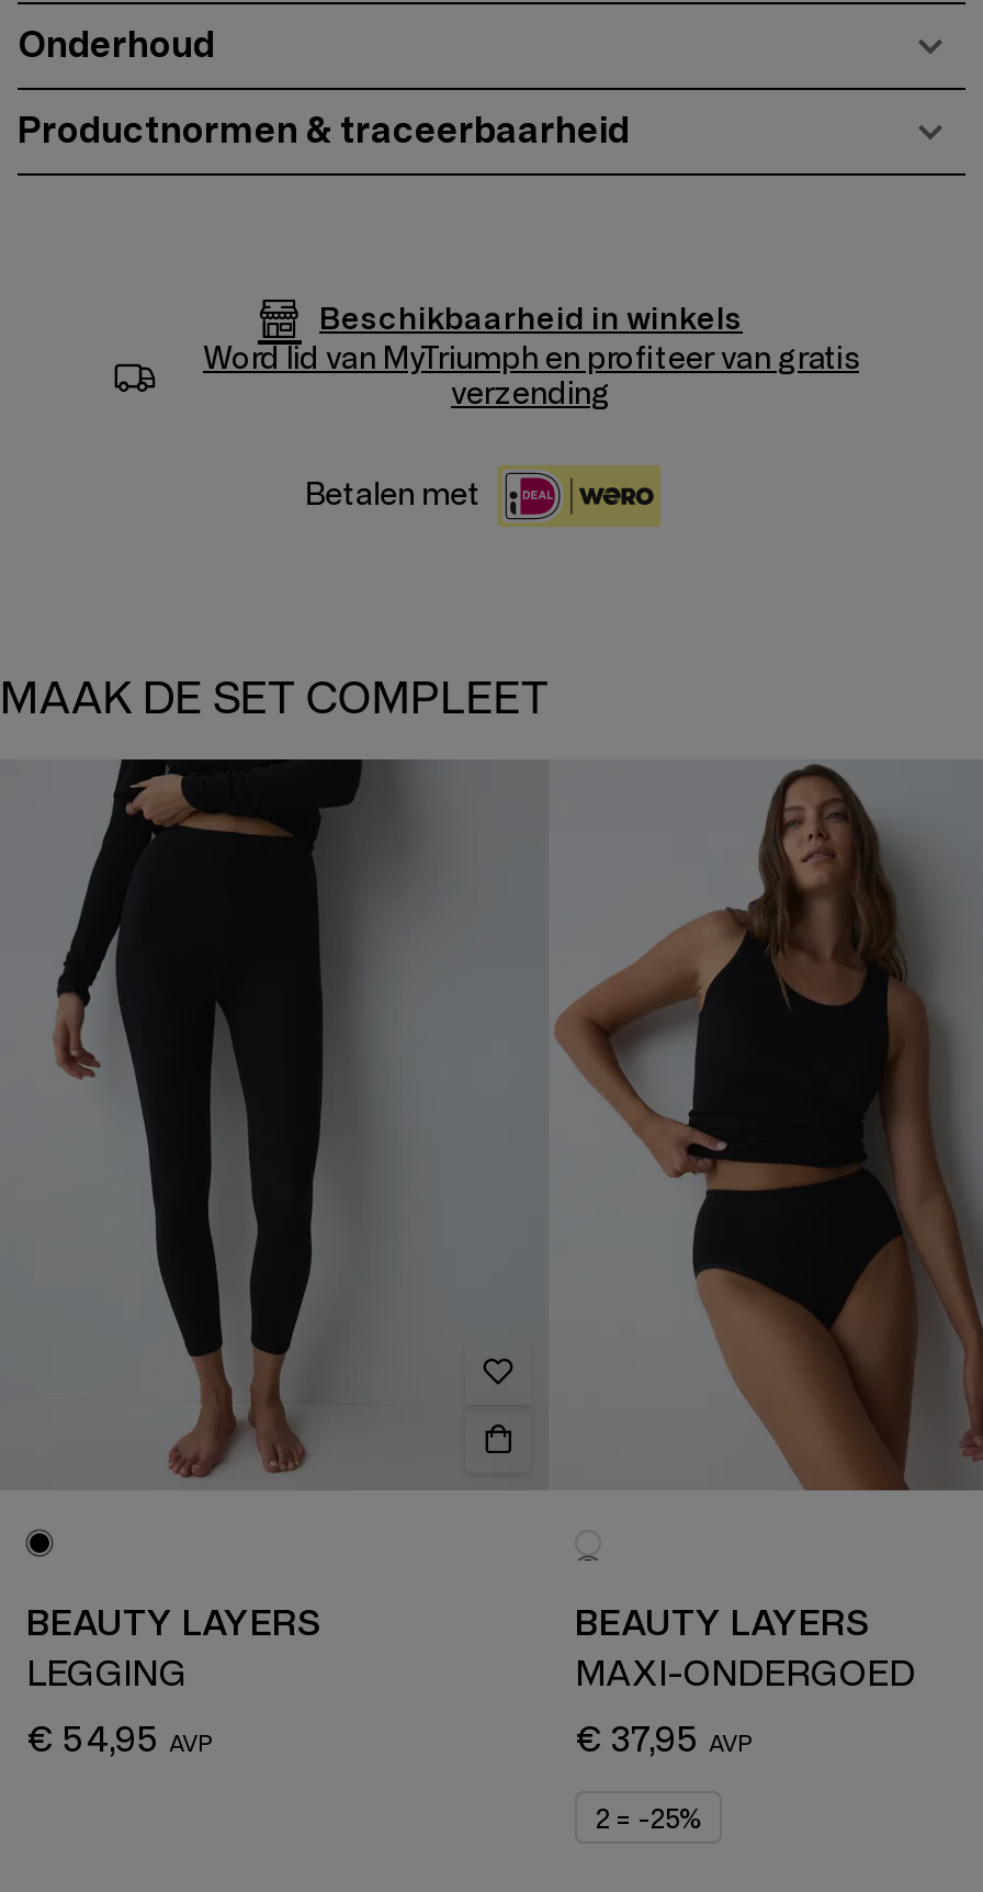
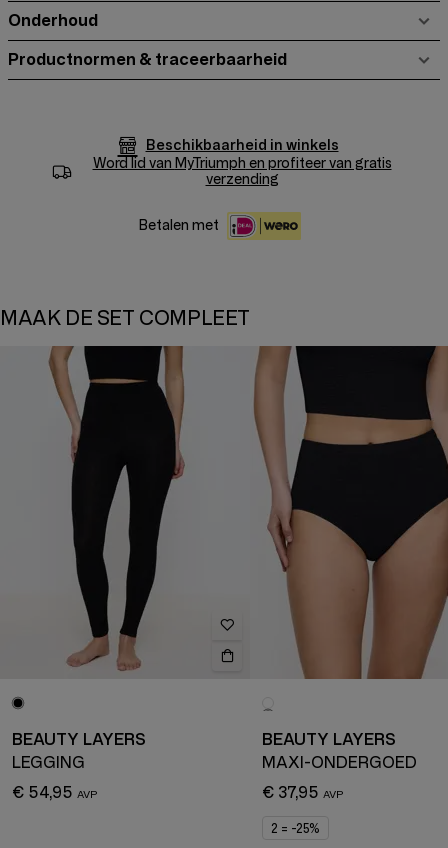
[53,757,976,1490] [image] -> [25,345,445,680] [image]

